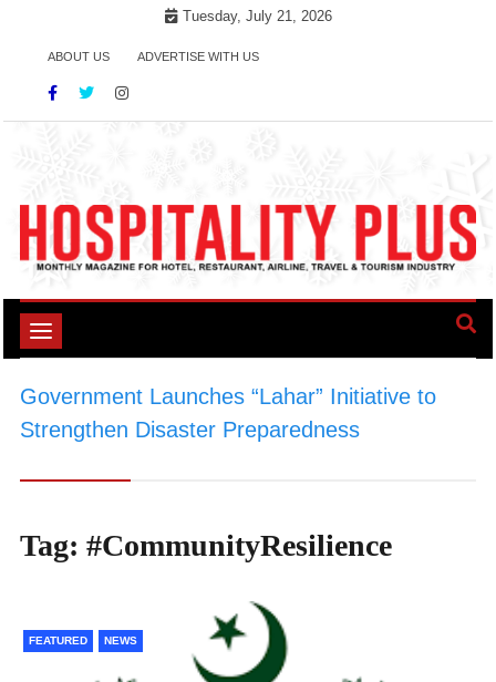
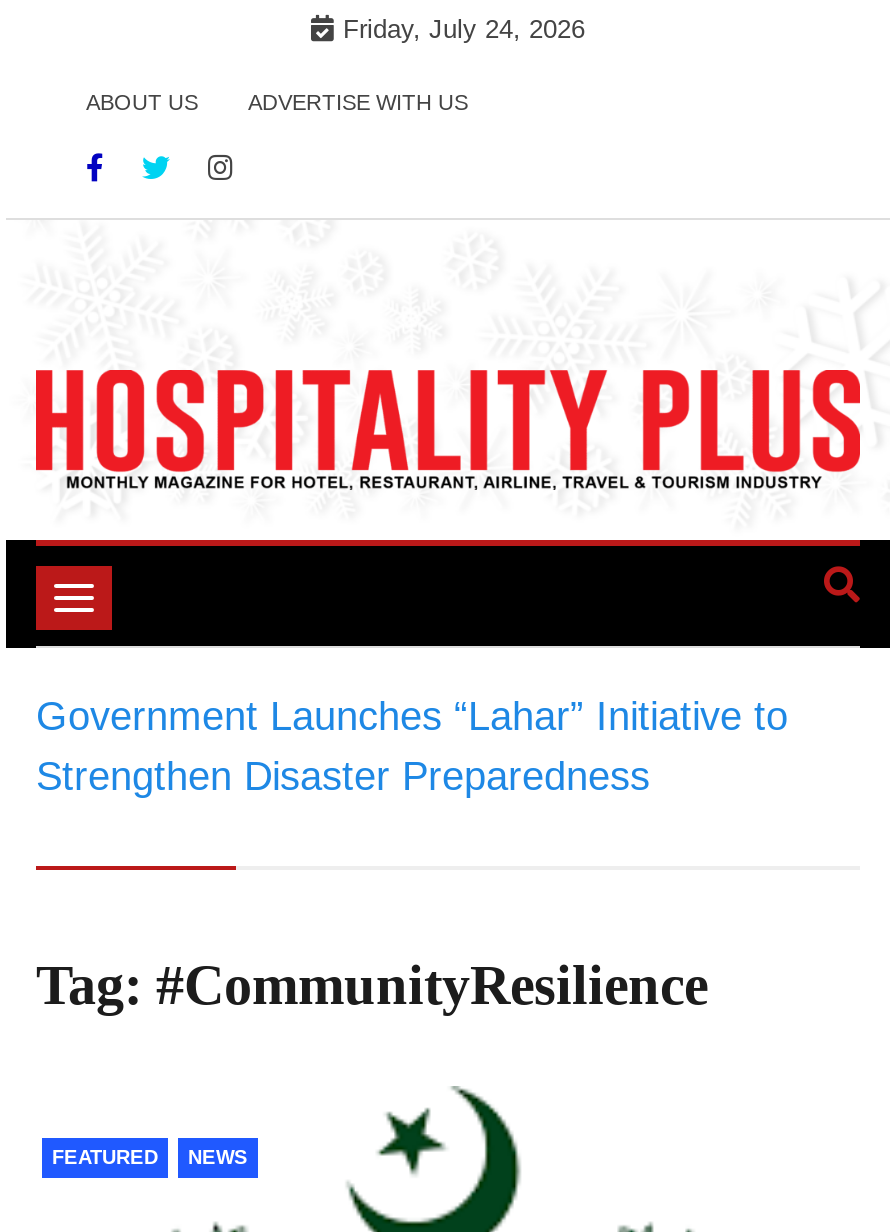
[182,8,332,24] Tuesday, July 21, 2026 -> [343,14,585,44] Friday, July 24, 2026

